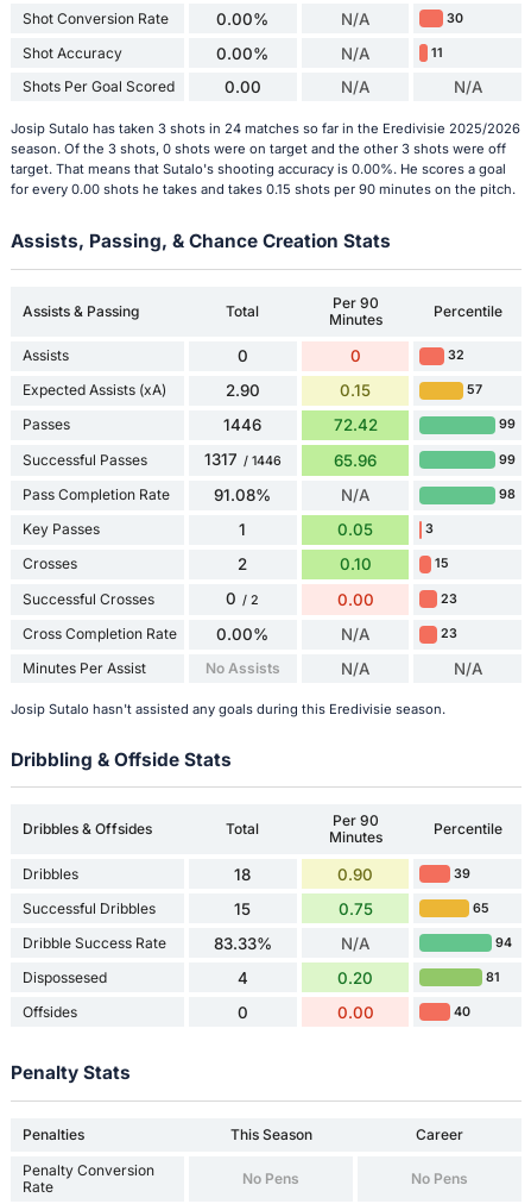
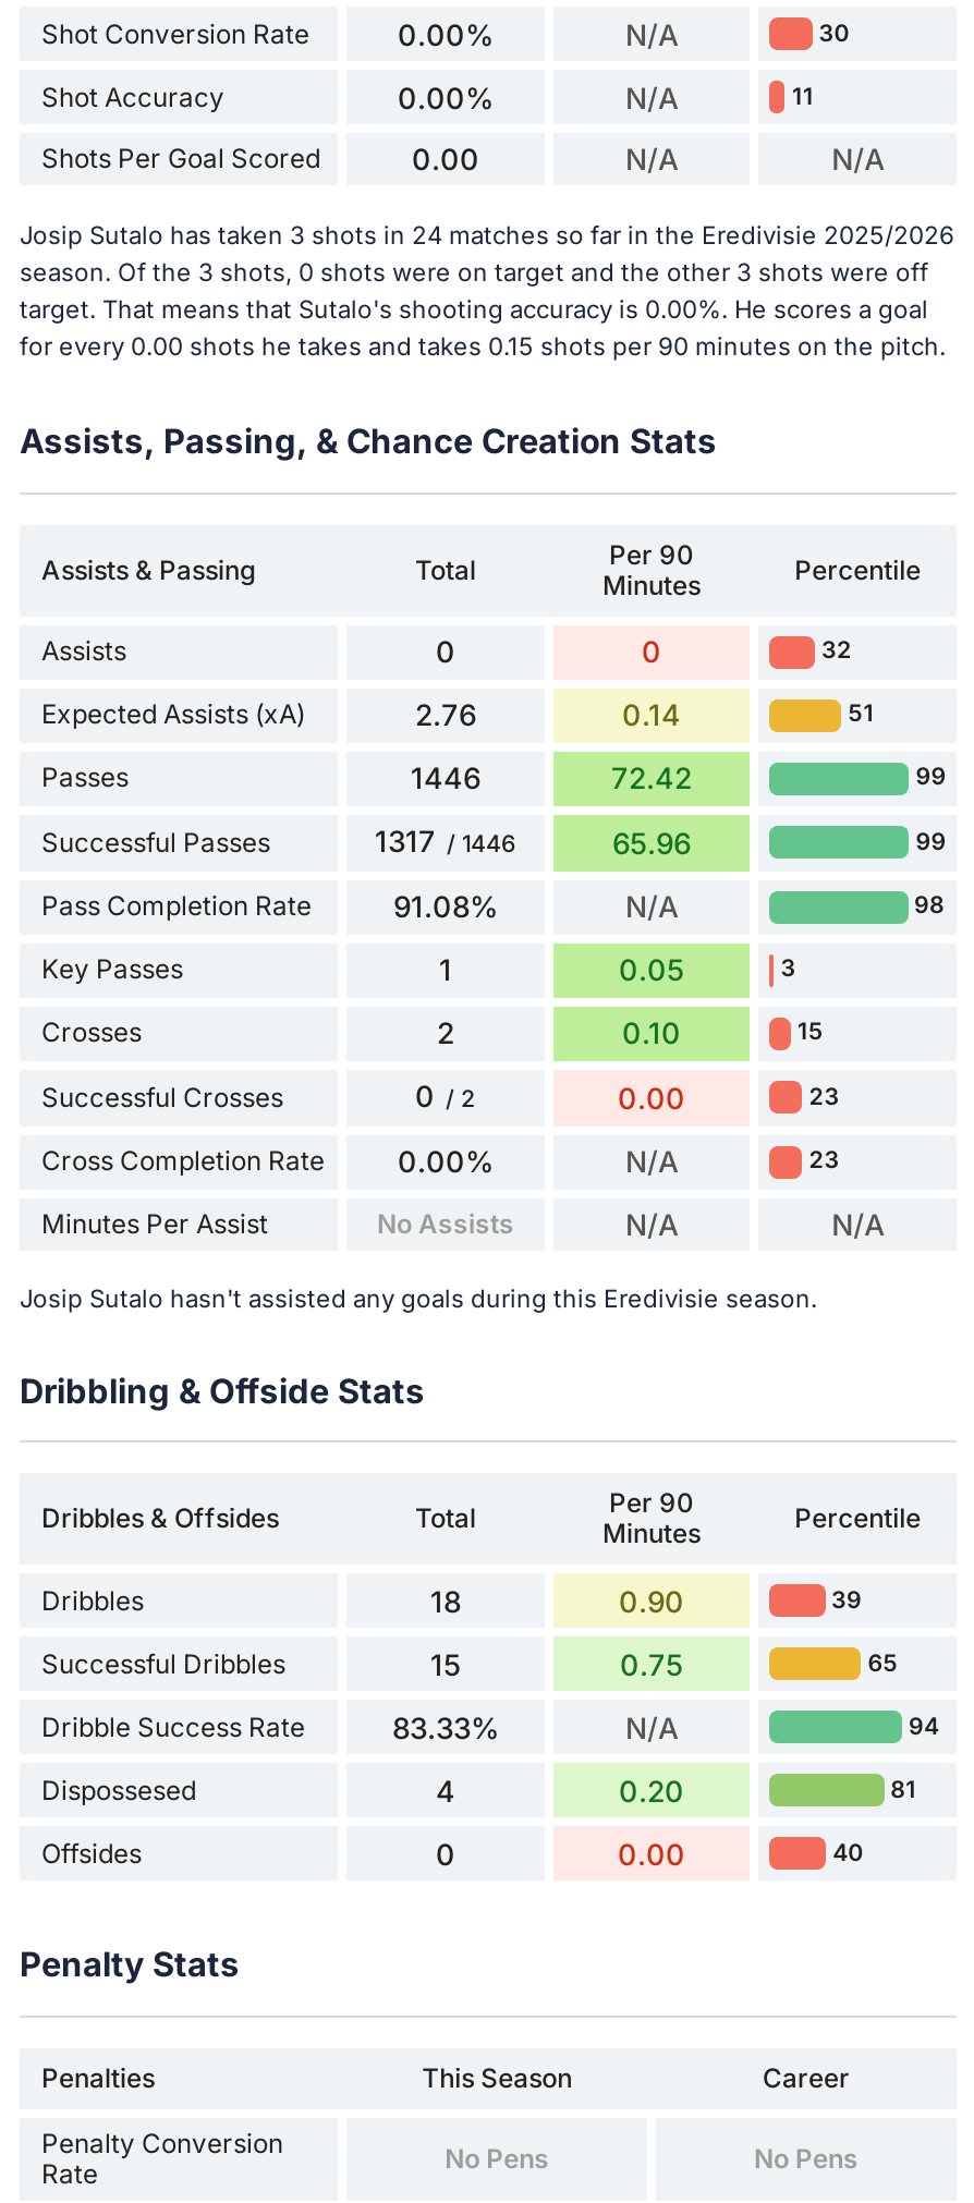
[226,381,260,400] 2.90 -> [415,698,476,732] 2.76
[340,381,371,400] 0.15 -> [622,698,681,732] 0.14
[467,382,482,397] 57 -> [848,700,874,728] 51

